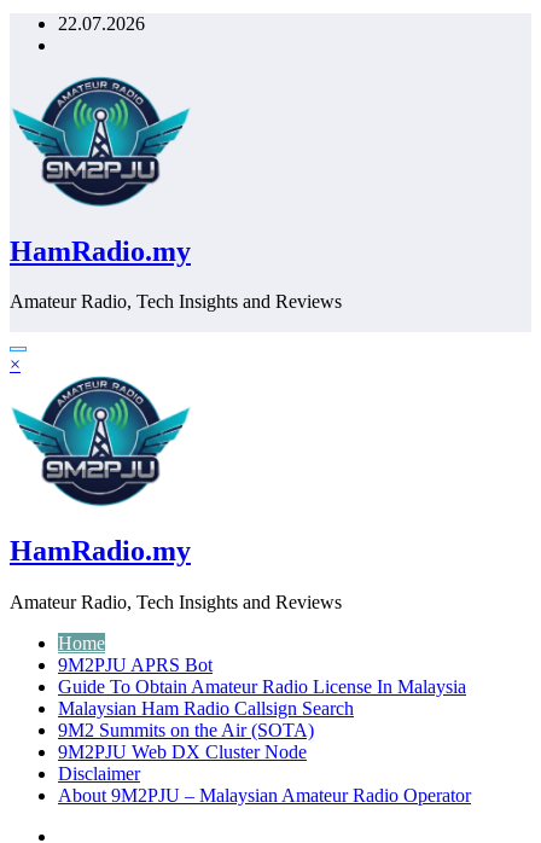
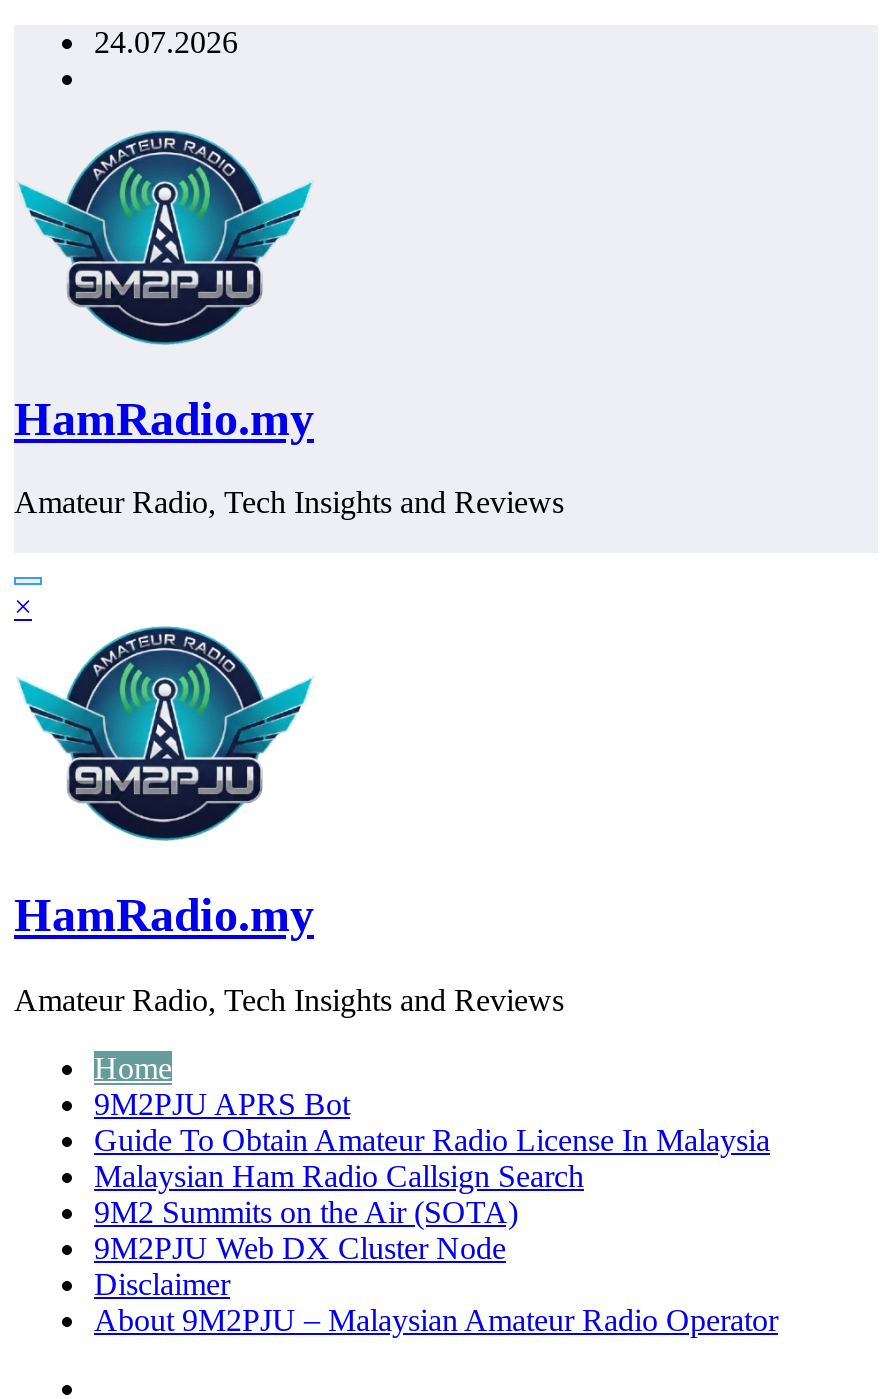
[58,13,145,34] 22.07.2026 -> [94,25,238,59] 24.07.2026

